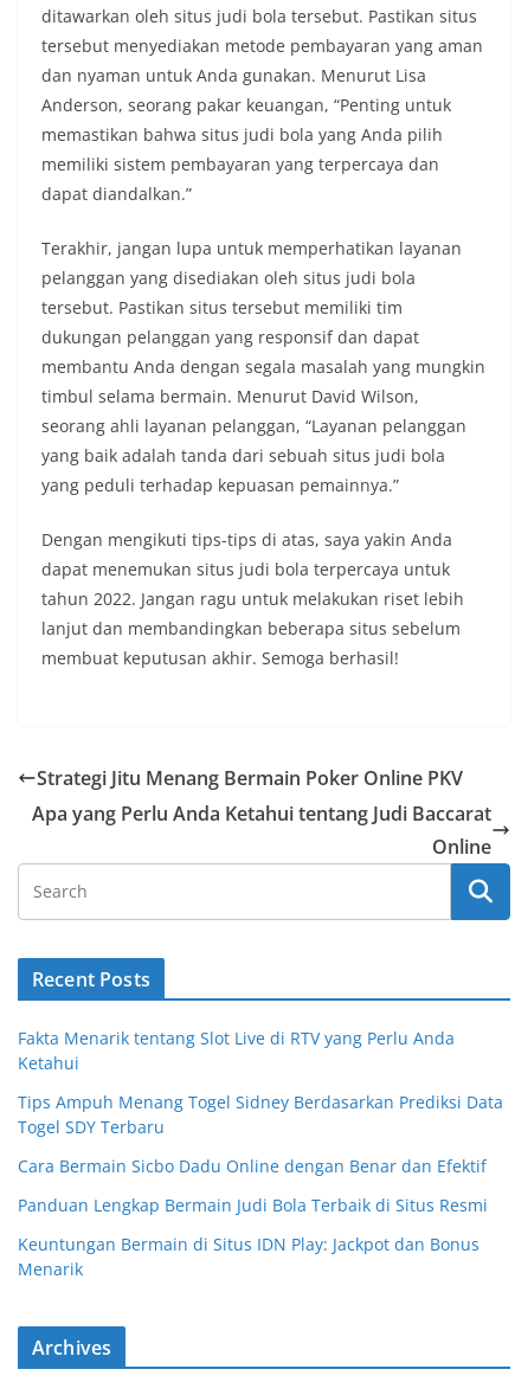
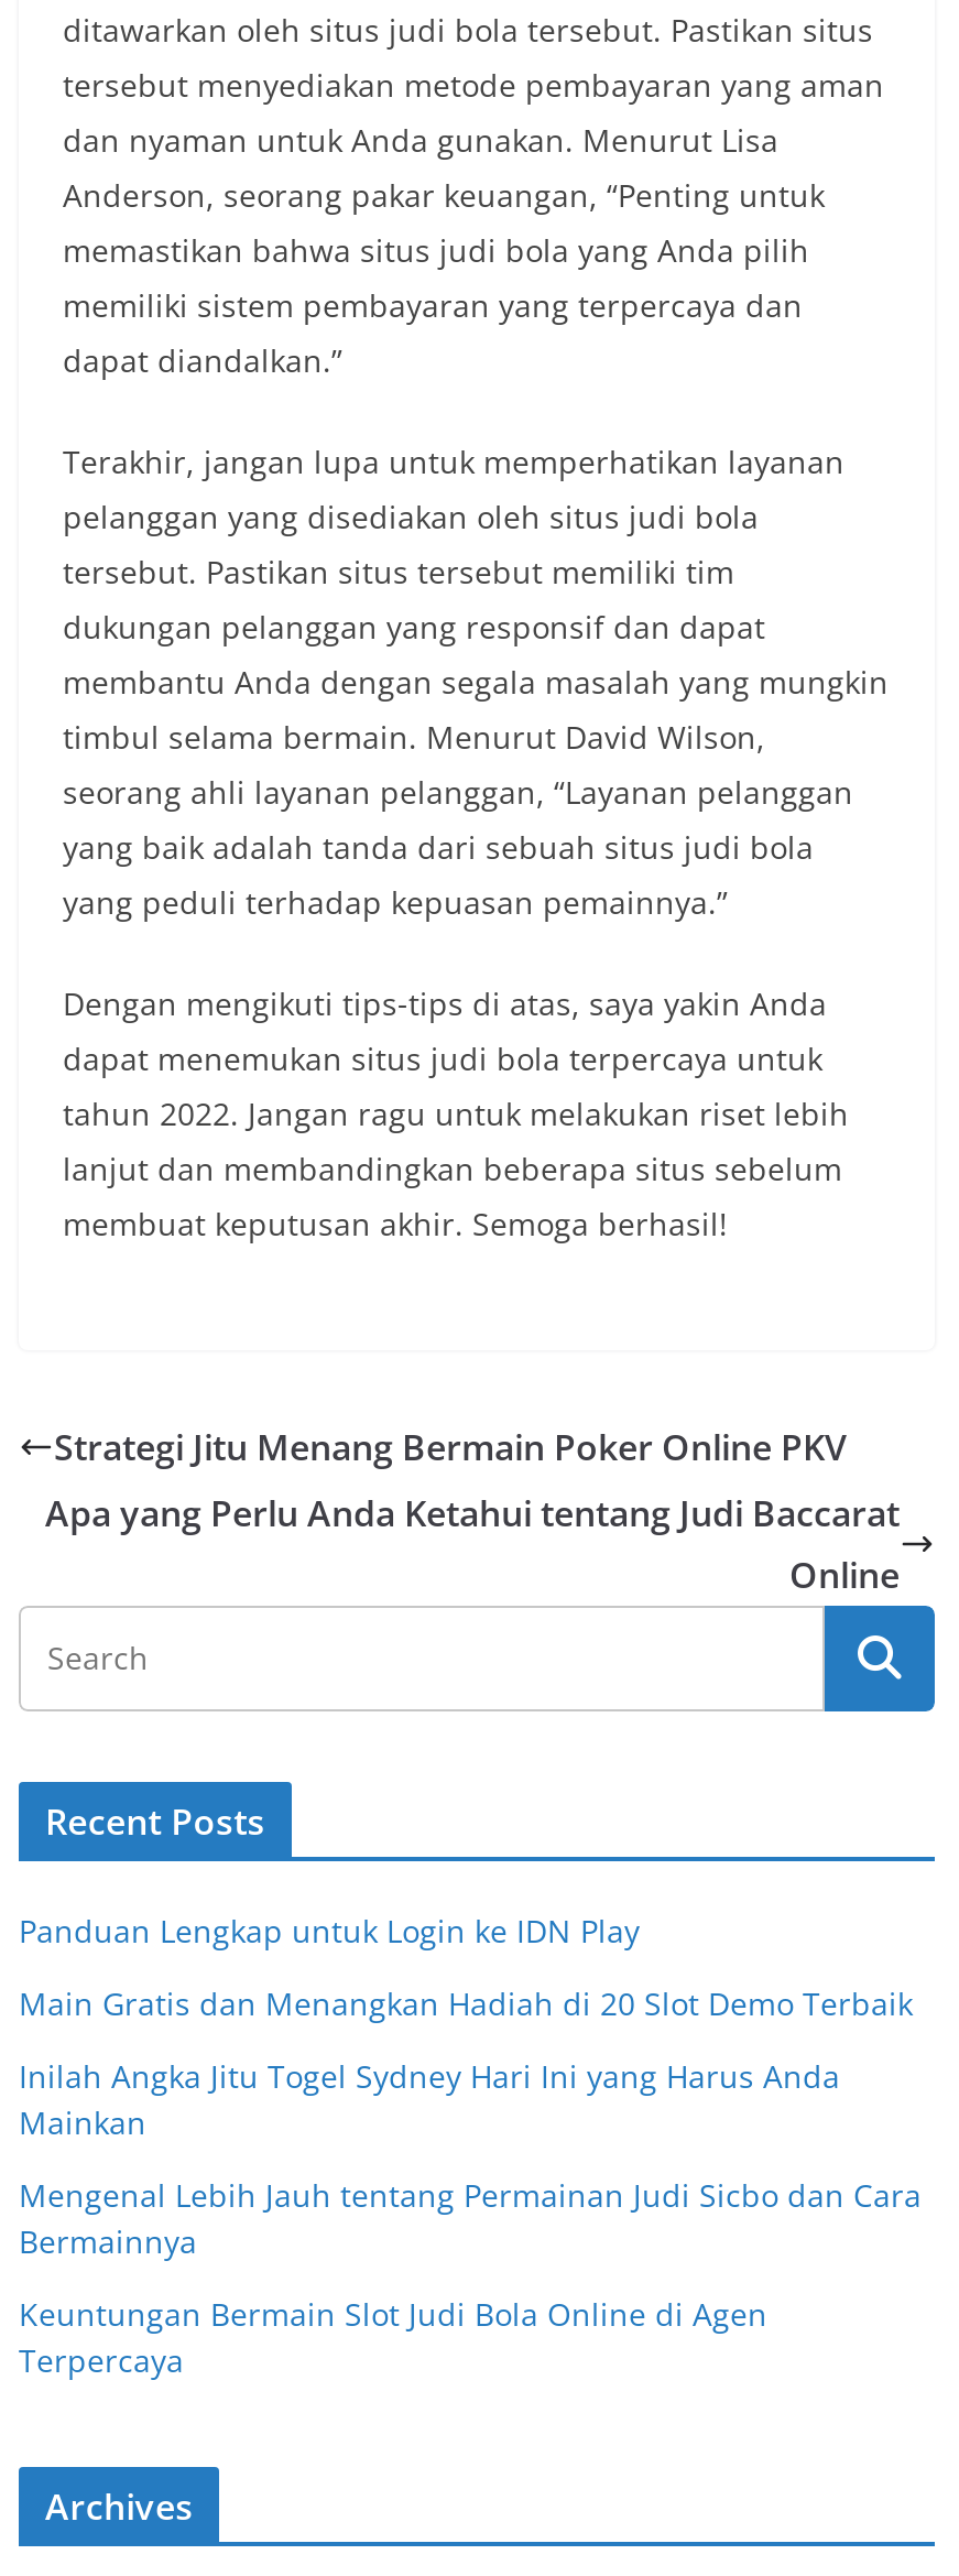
[18,1027,455,1074] Fakta Menarik tentang Slot Live di RTV yang Perlu Anda | Ketahui -> [19,1910,640,1952] Panduan Lengkap untuk Login ke IDN Play
[18,1091,503,1138] Tips Ampuh Menang Togel Sidney Berdasarkan Prediksi Data | Togel SDY Terbaru -> [19,1982,913,2024] Main Gratis dan Menangkan Hadiah di 20 Slot Demo Terbaik
[18,1155,487,1177] Cara Bermain Sicbo Dadu Online dengan Benar dan Efektif -> [19,2055,840,2143] Inilah Angka Jitu Togel Sydney Hari Ini yang Harus Anda | Mainkan
[18,1194,488,1216] Panduan Lengkap Bermain Judi Bola Terbaik di Situs Resmi -> [19,2174,922,2262] Mengenal Lebih Jauh tentang Permainan Judi Sicbo dan Cara | Bermainnya
[18,1233,479,1280] Keuntungan Bermain di Situs IDN Play: Jackpot dan Bonus | Menarik -> [19,2293,767,2381] Keuntungan Bermain Slot Judi Bola Online di Agen | Terpercaya

